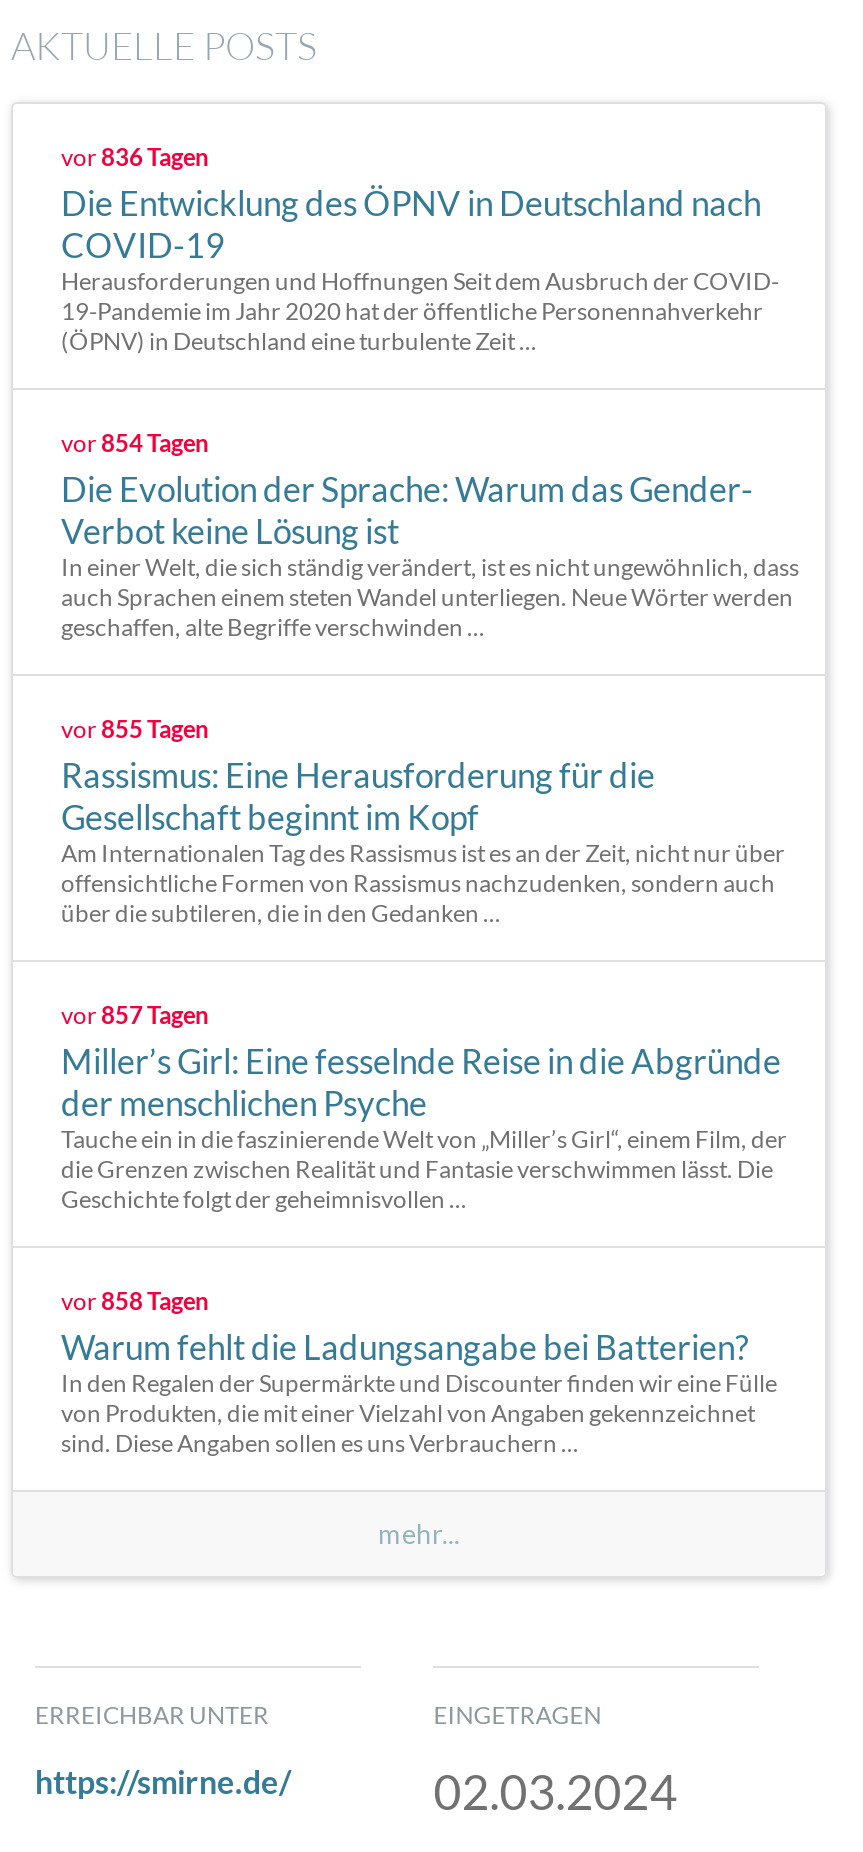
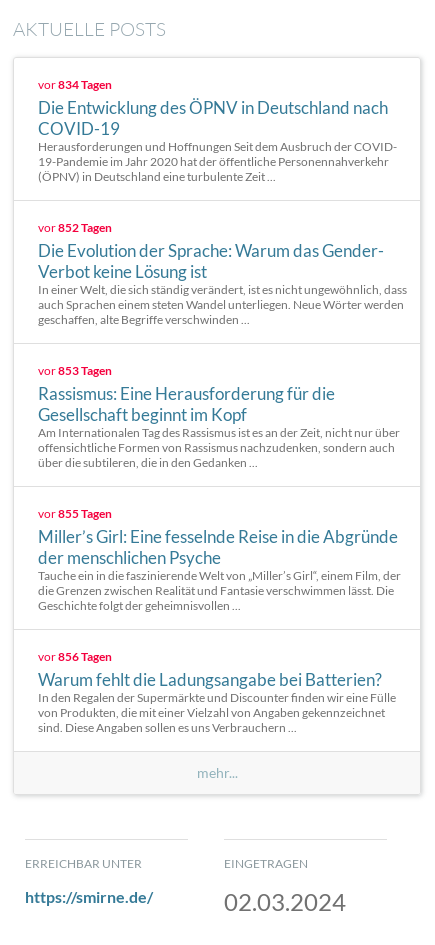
[61,142,209,172] vor 836 Tagen -> [38,77,112,92] vor 834 Tagen
[61,428,209,458] vor 854 Tagen -> [38,220,112,235] vor 852 Tagen
[61,714,209,744] vor 855 Tagen -> [38,363,112,378] vor 853 Tagen
[61,1000,209,1030] vor 857 Tagen -> [38,506,112,521] vor 855 Tagen
[61,1286,209,1316] vor 858 Tagen -> [38,649,112,664] vor 856 Tagen

